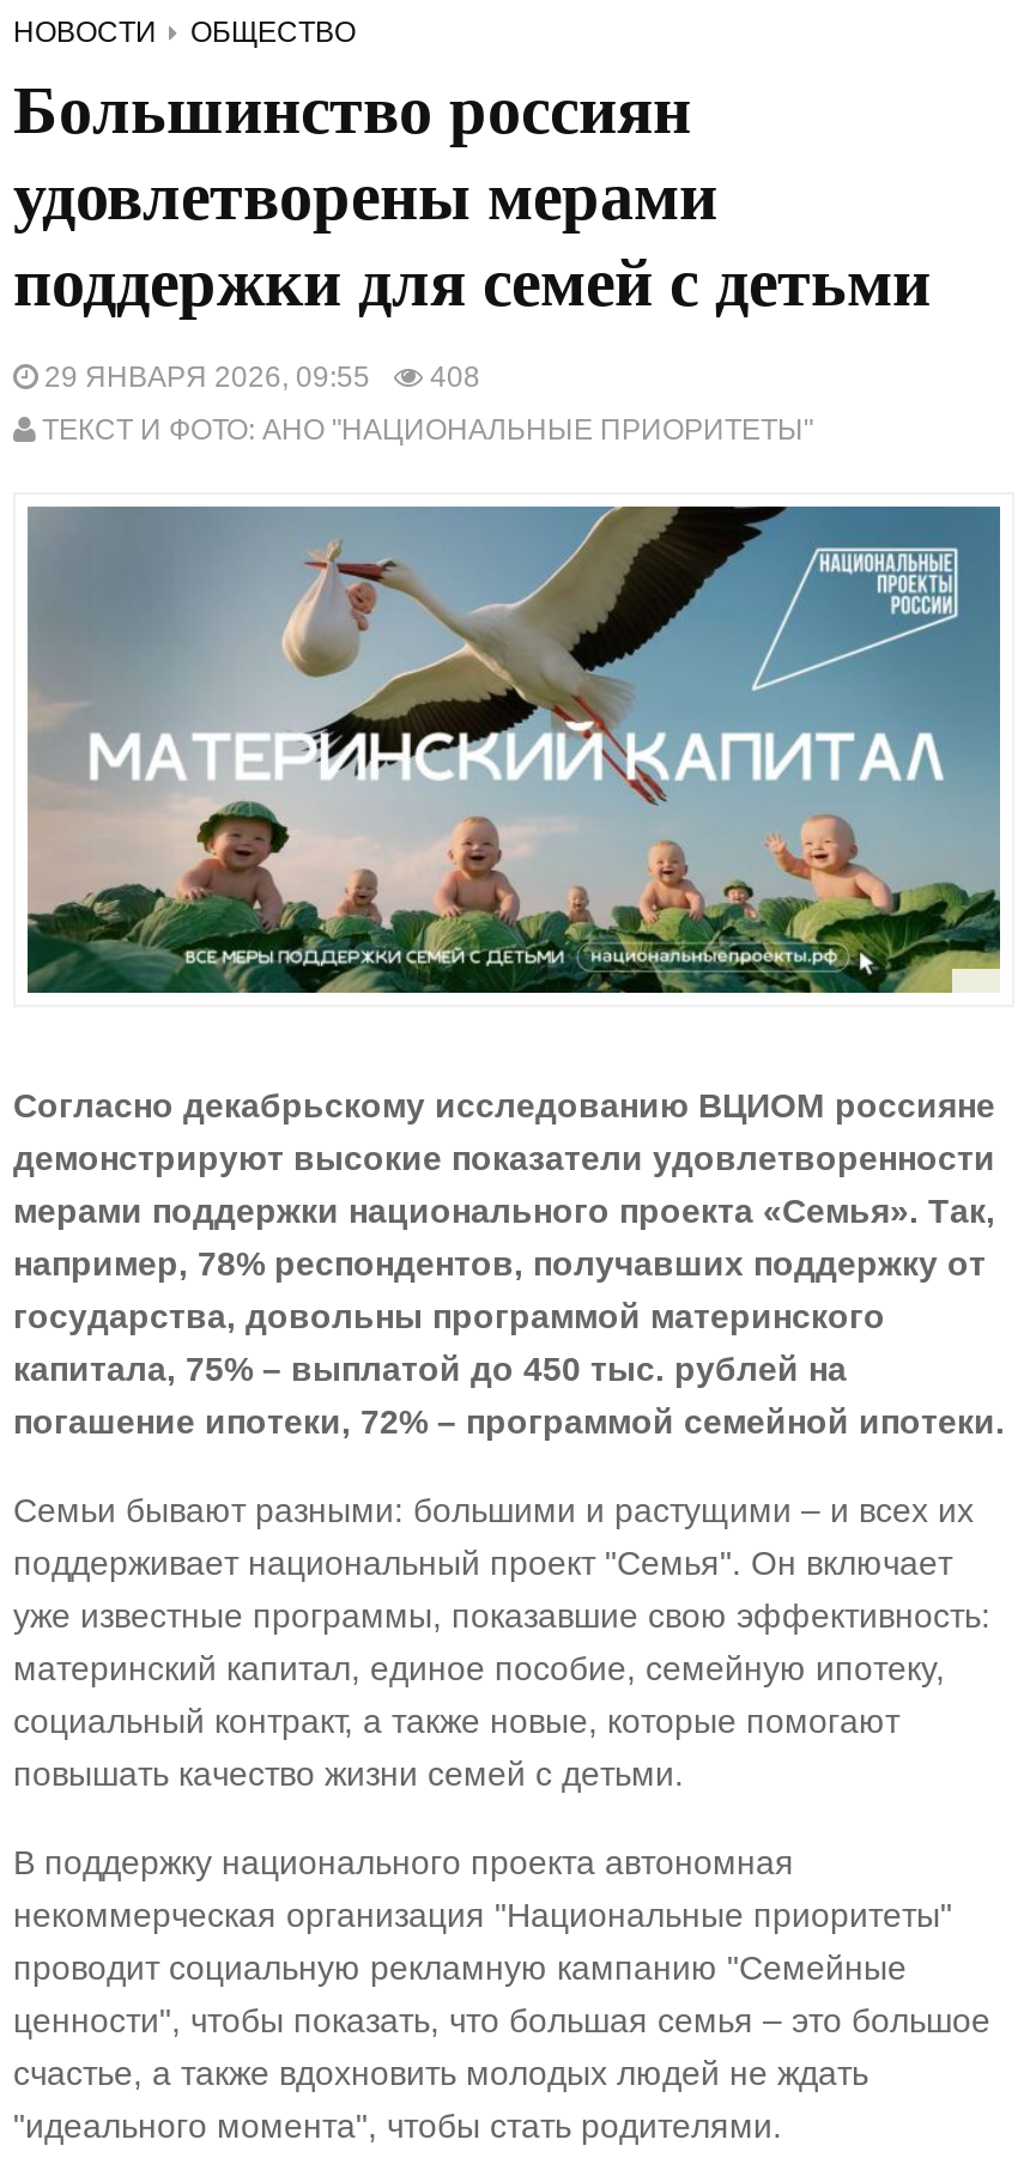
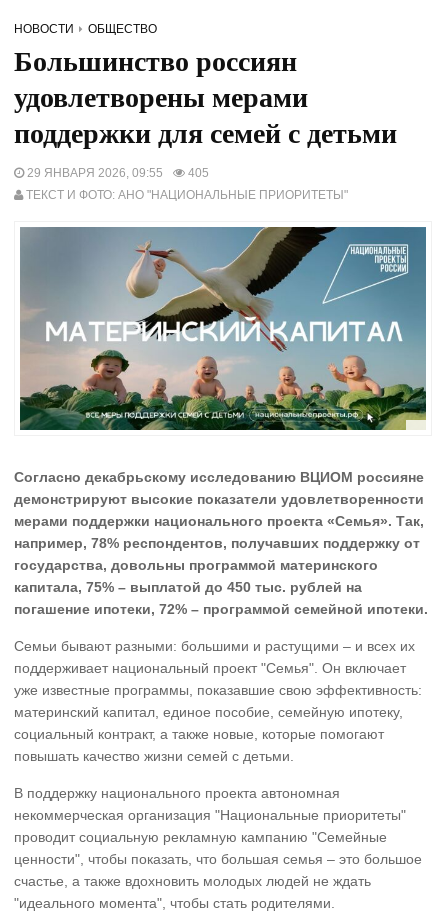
[37,360,480,394] 29 ЯНВАРЯ 2026, 09:55 408 -> [24,166,209,180] 29 ЯНВАРЯ 2026, 09:55 405

